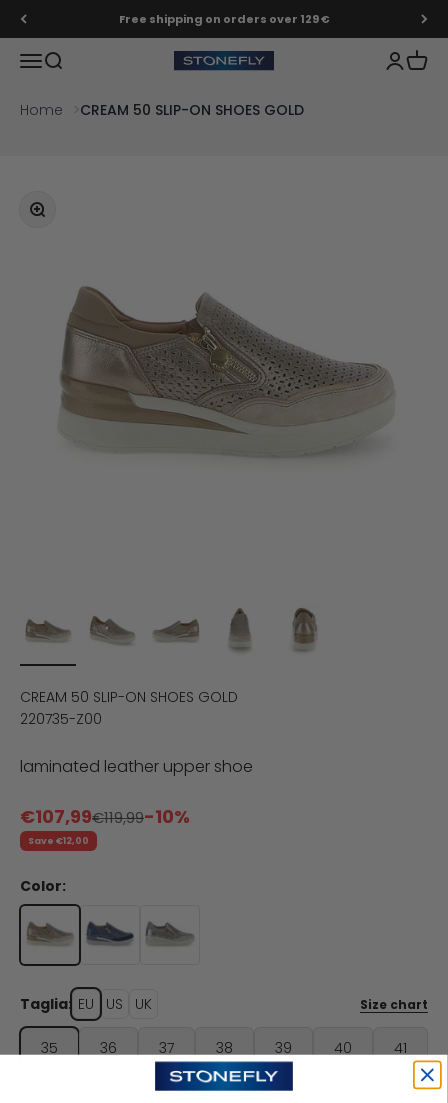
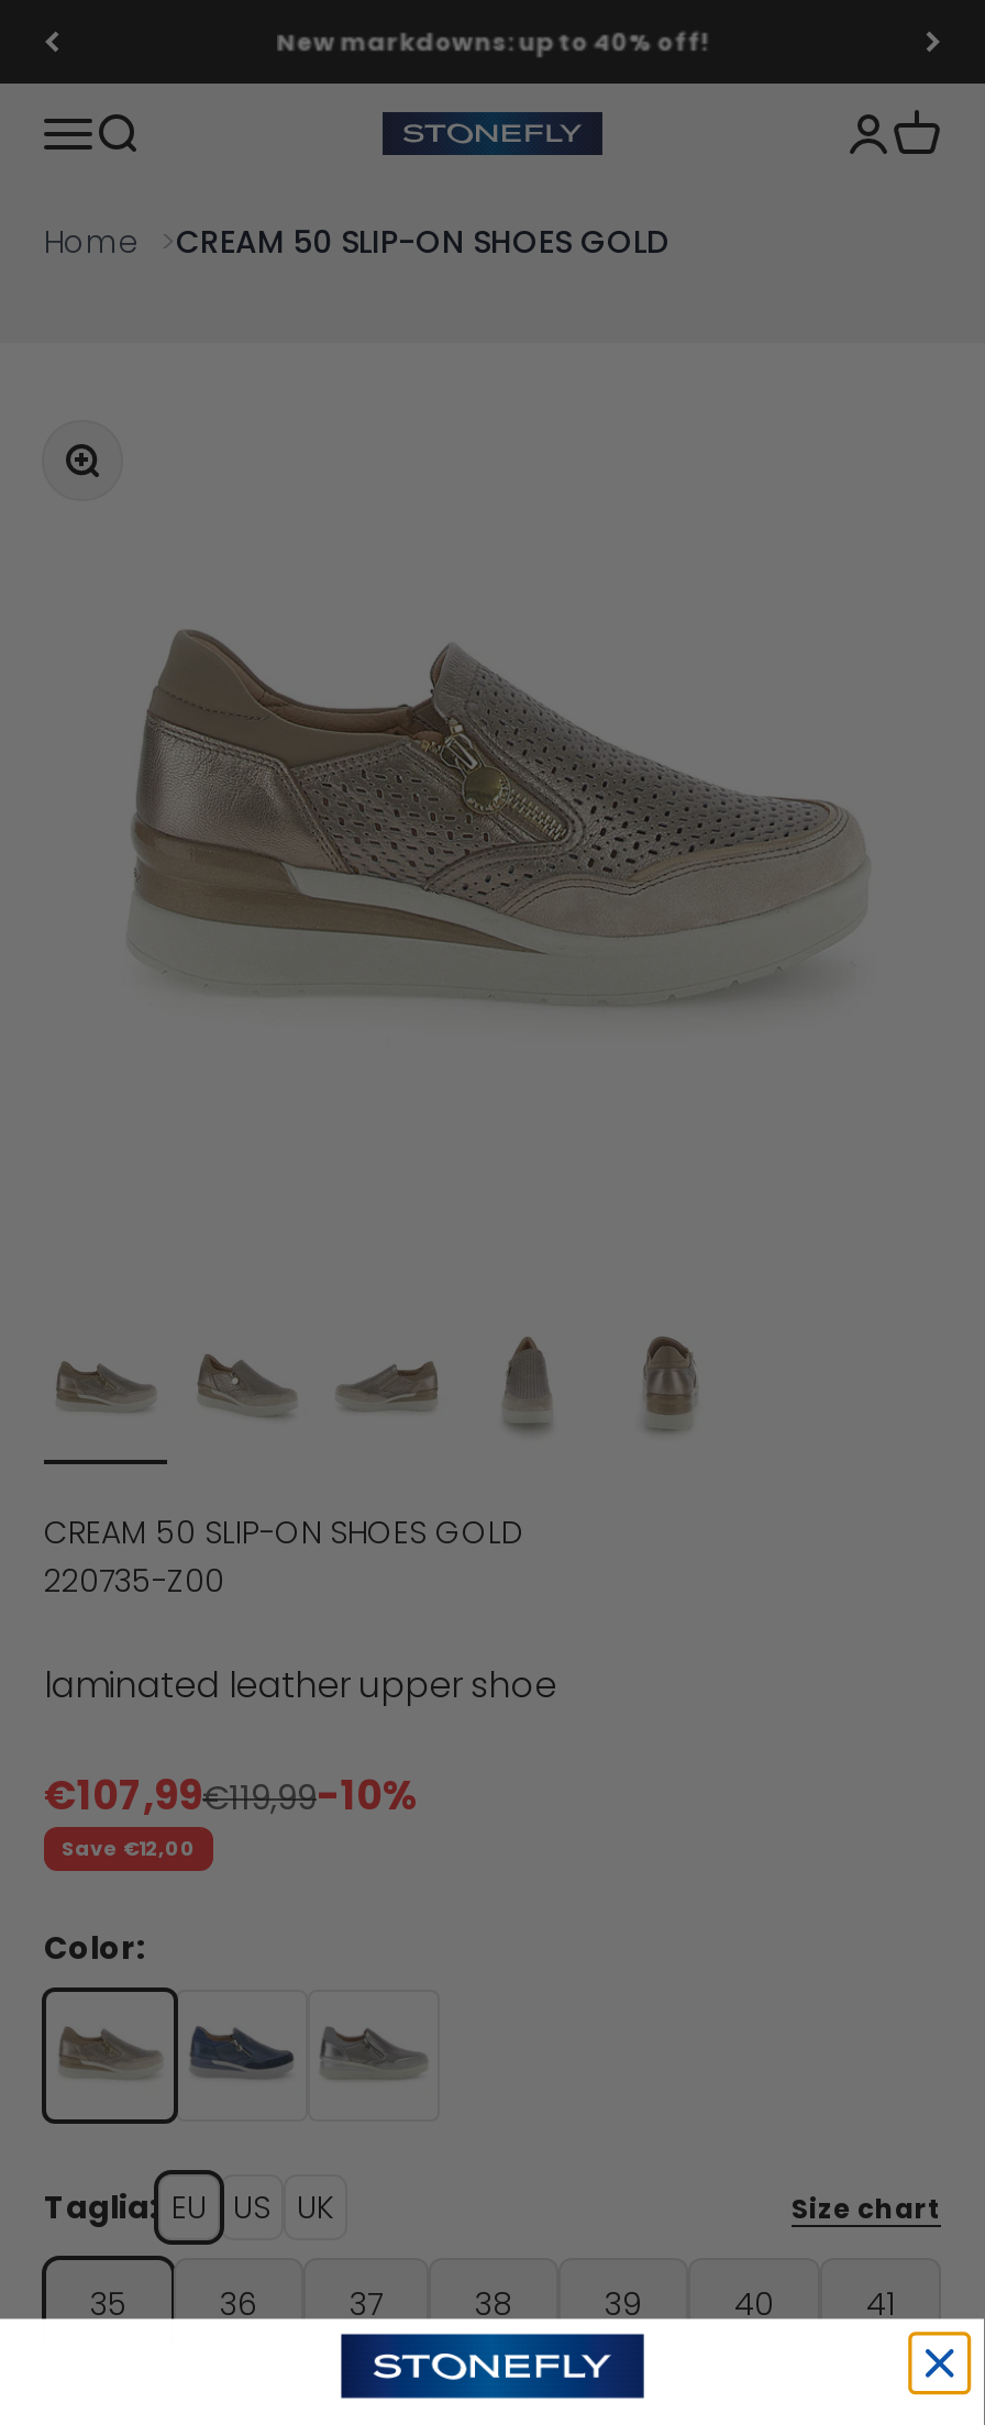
[118,11,329,27] Free shipping on orders over 129 € -> [276,24,709,59] New markdowns: up to 40% off!

